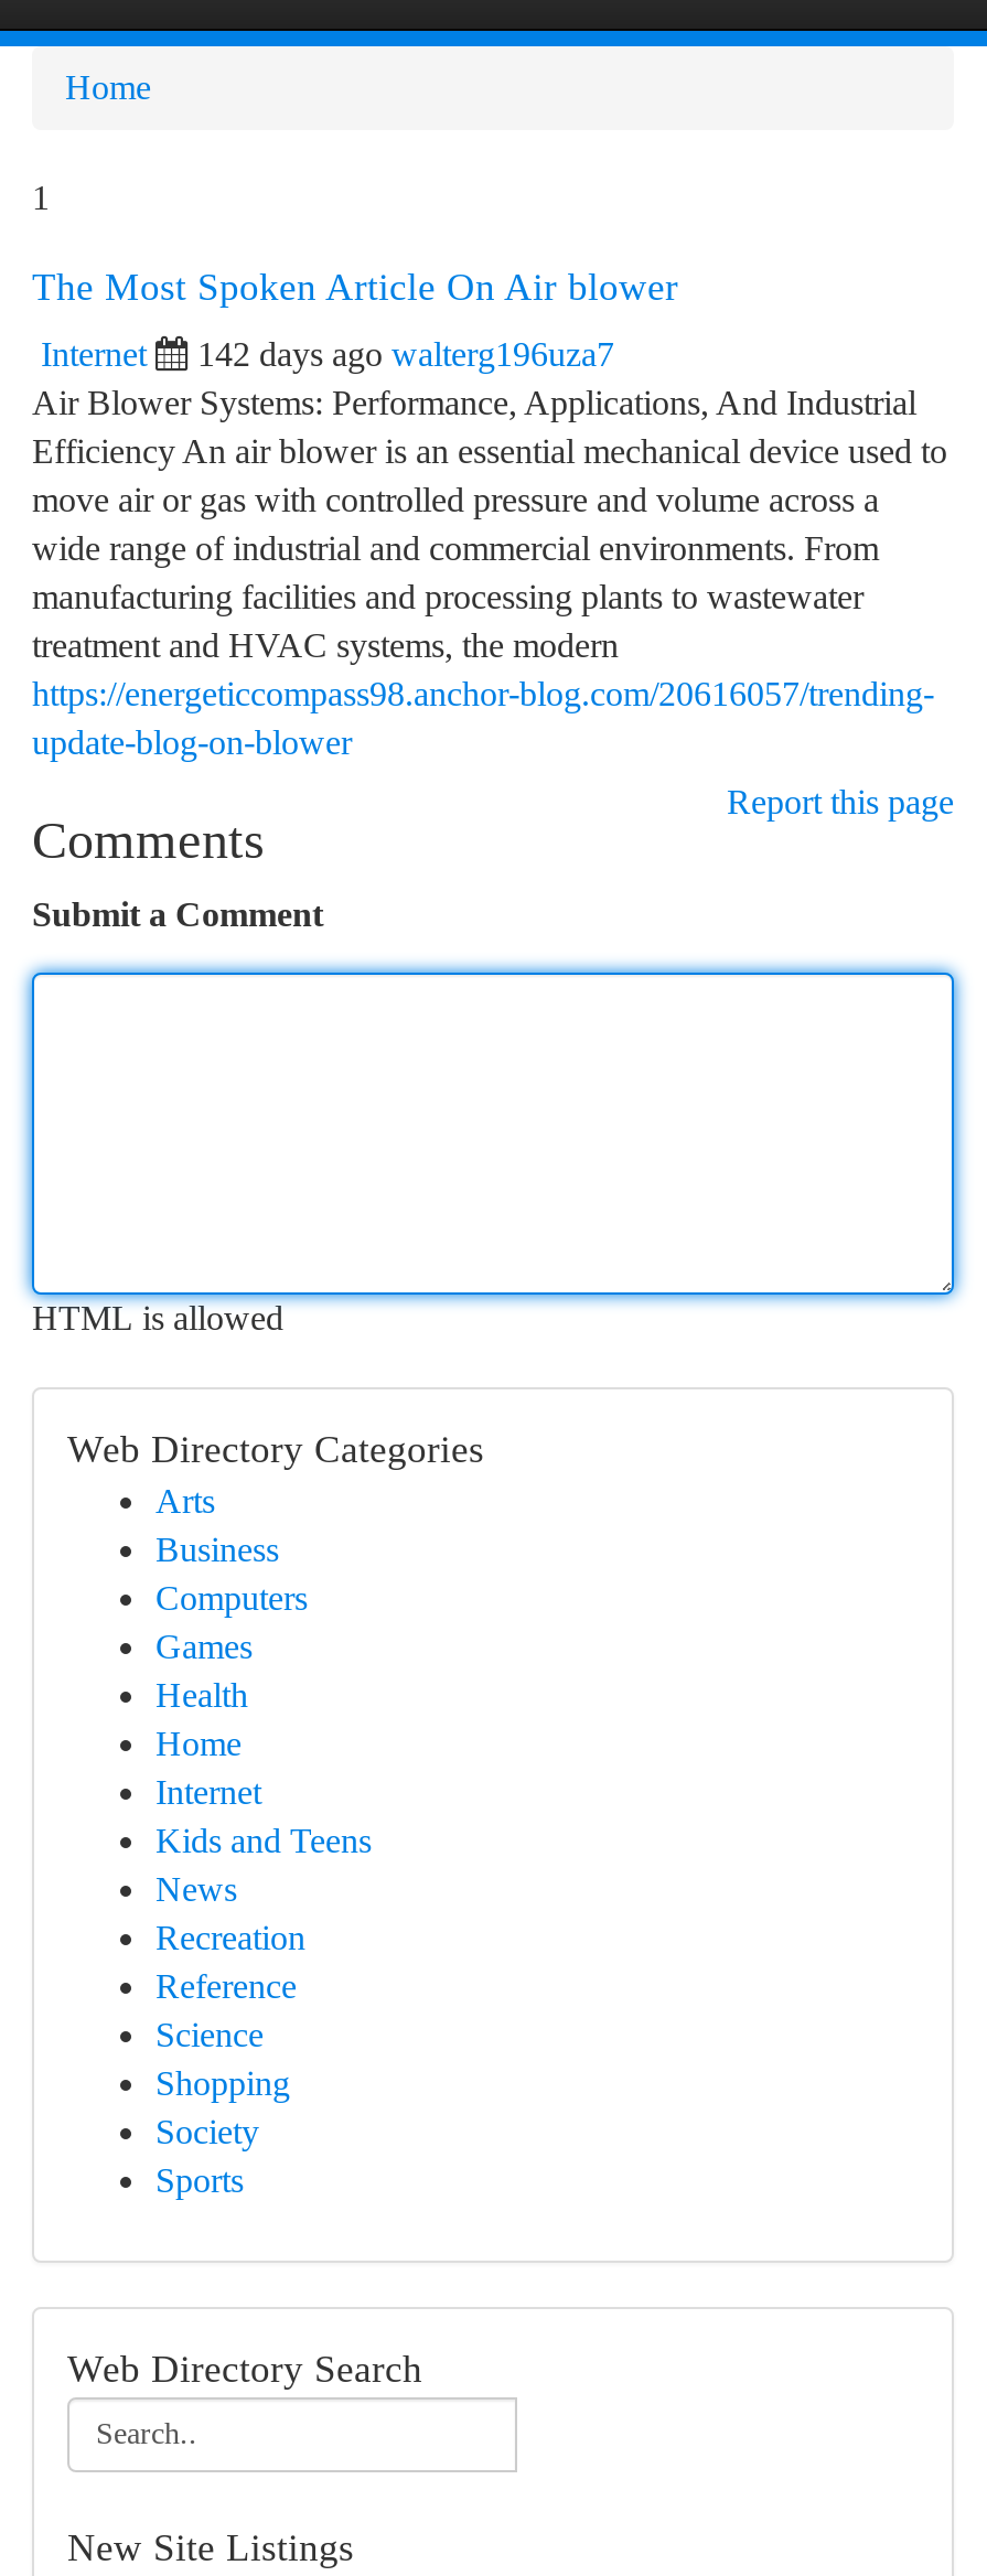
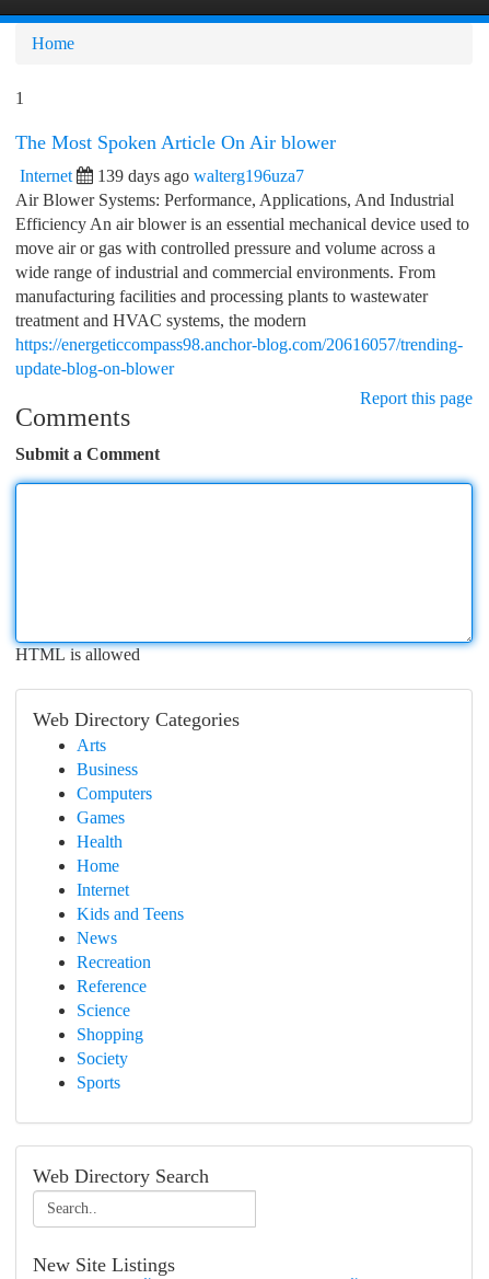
[197,335,614,373] 142 days ago walterg196uza7 -> [97,166,304,185] 139 days ago walterg196uza7

